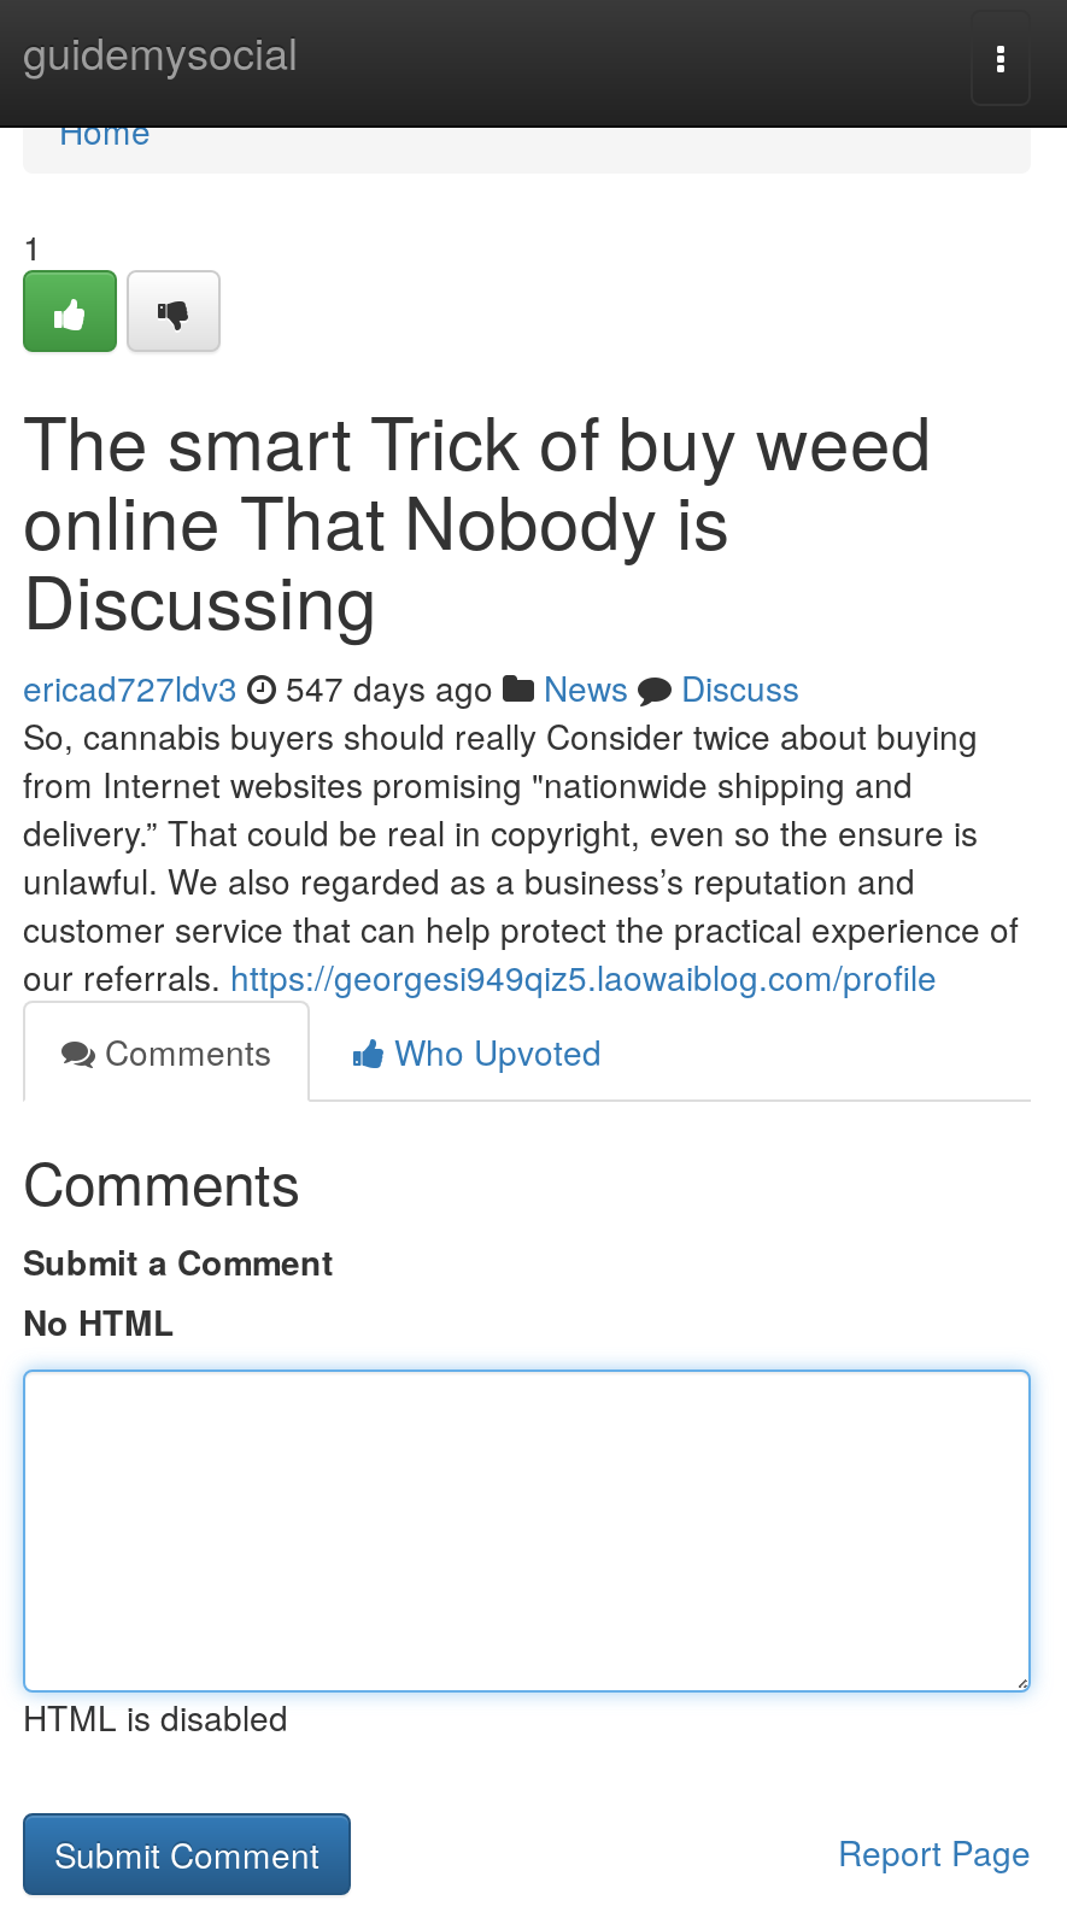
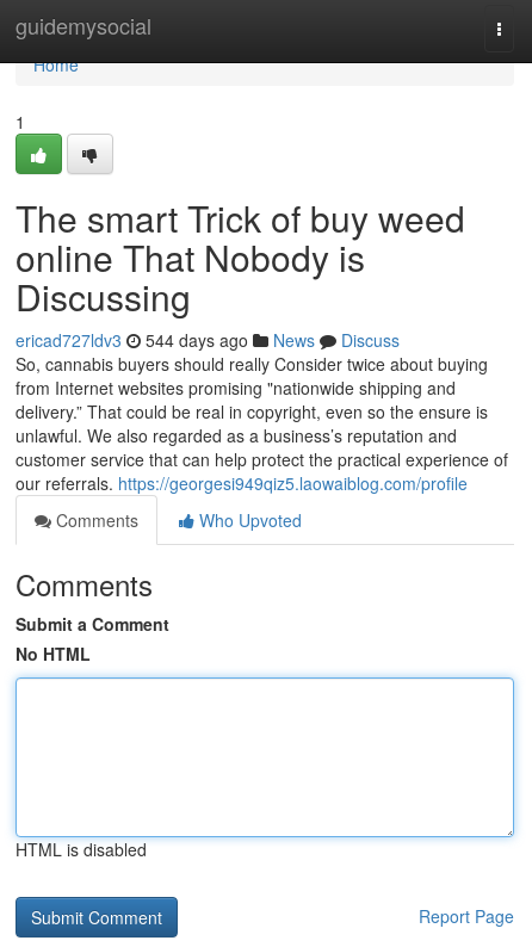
[23,663,799,711] ericad727ldv3 547 days ago News Discuss -> [16,328,400,352] ericad727ldv3 544 days ago News Discuss

